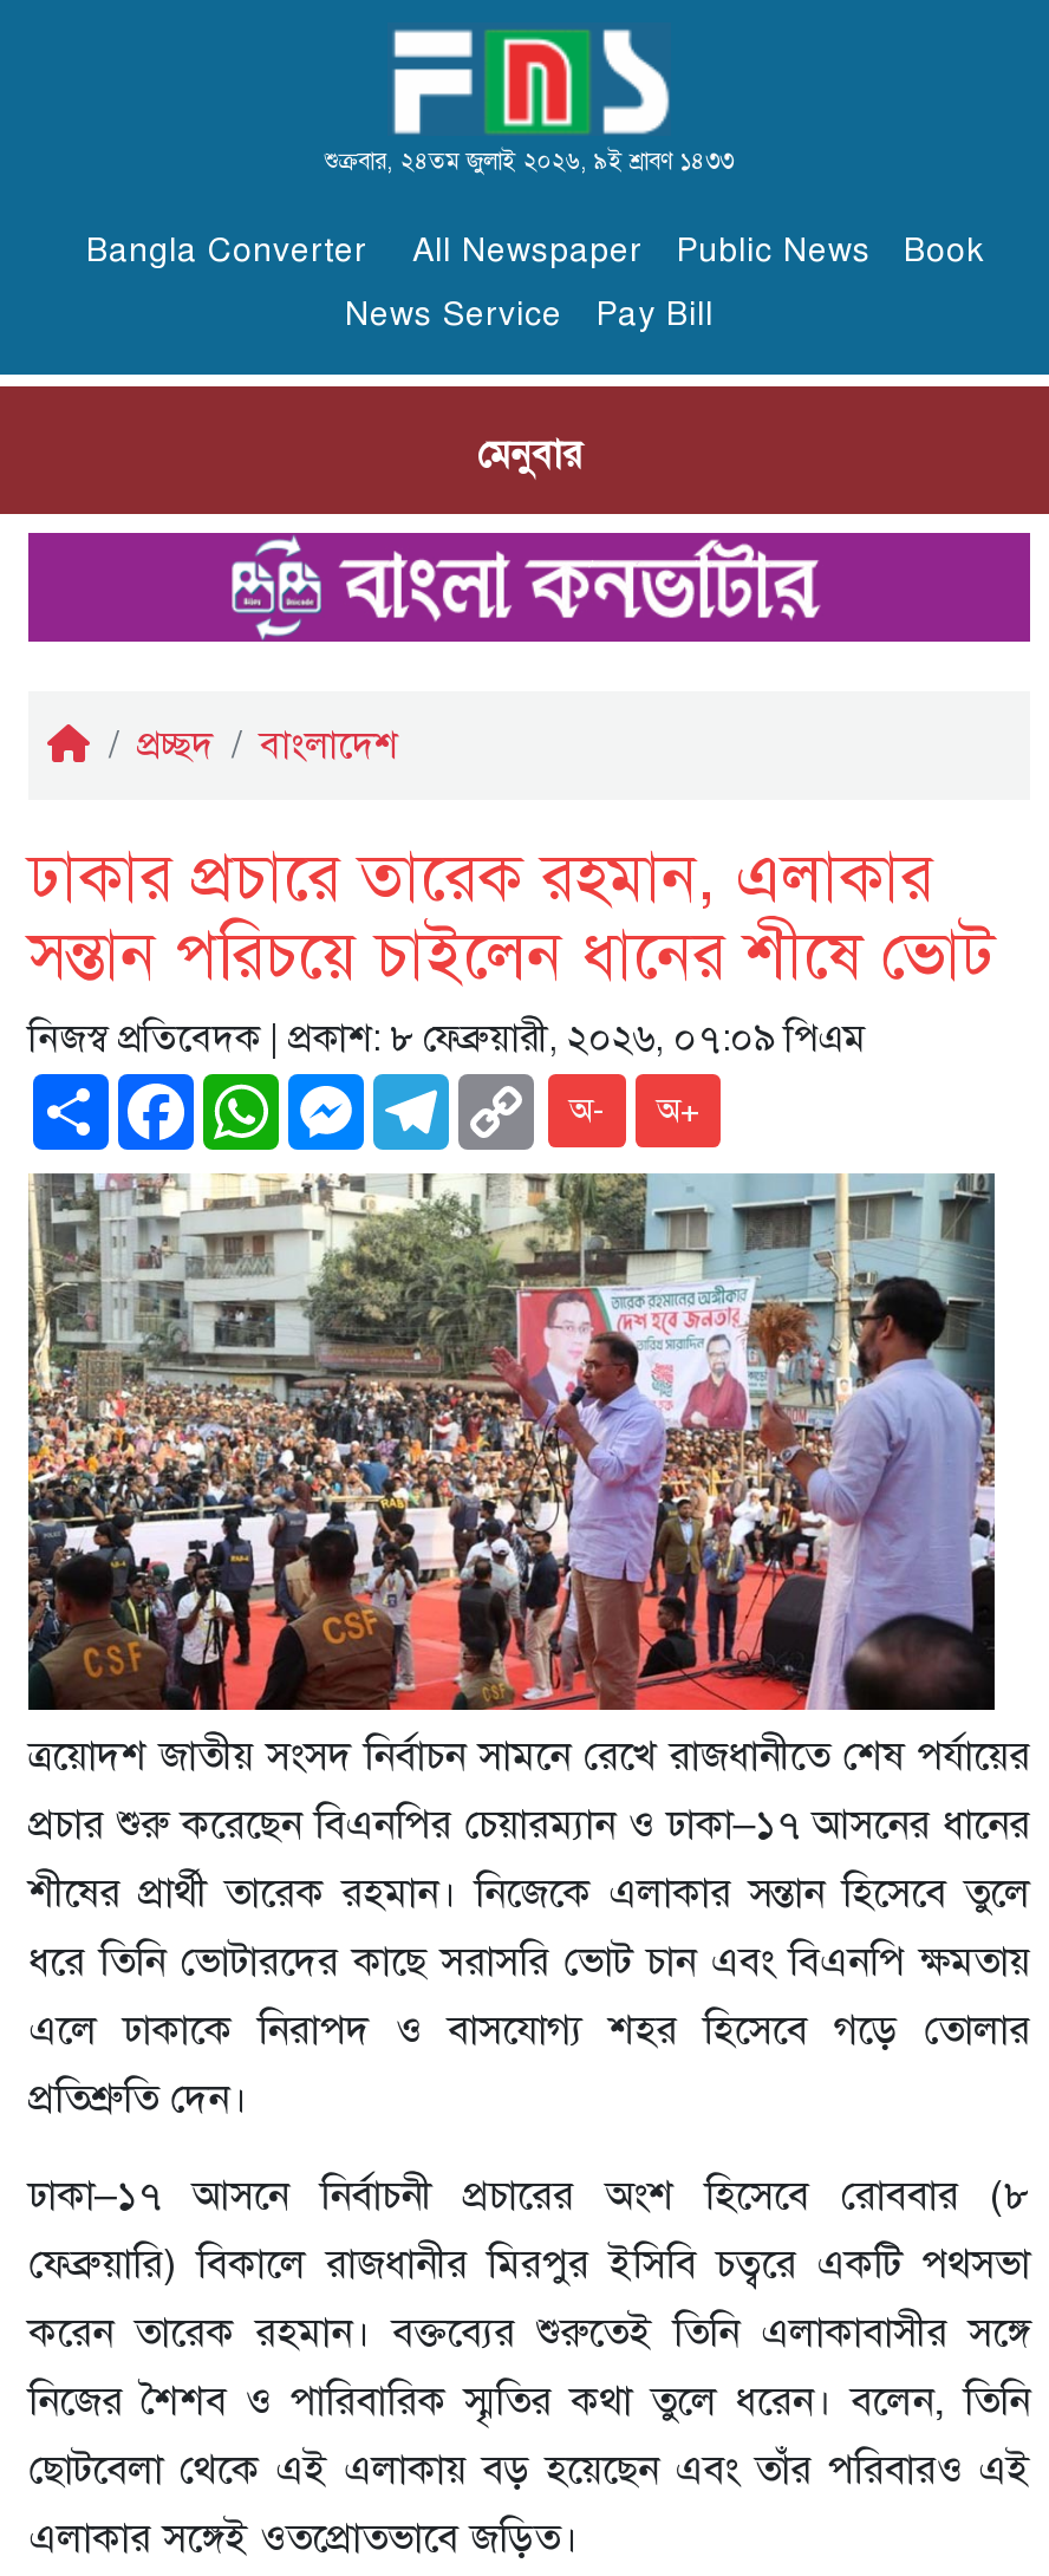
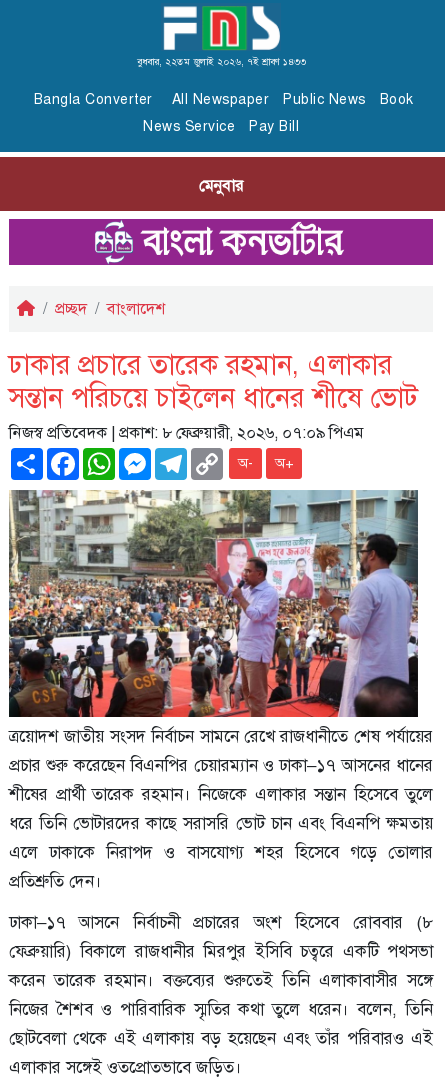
[325,146,734,177] শুক্রবার, ২৪তম জুলাই ২০২৬, ৯ই শ্রাবণ ১৪৩৩ -> [136,55,305,68] বুধবার, ২২তম জুলাই ২০২৬, ৭ই শ্রাবণ ১৪৩৩

